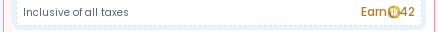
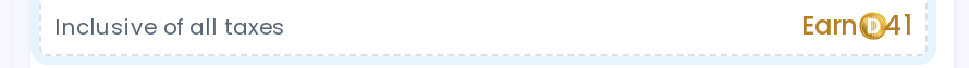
[361,3,415,20] Earn 42 -> [801,6,912,43] Earn 41

